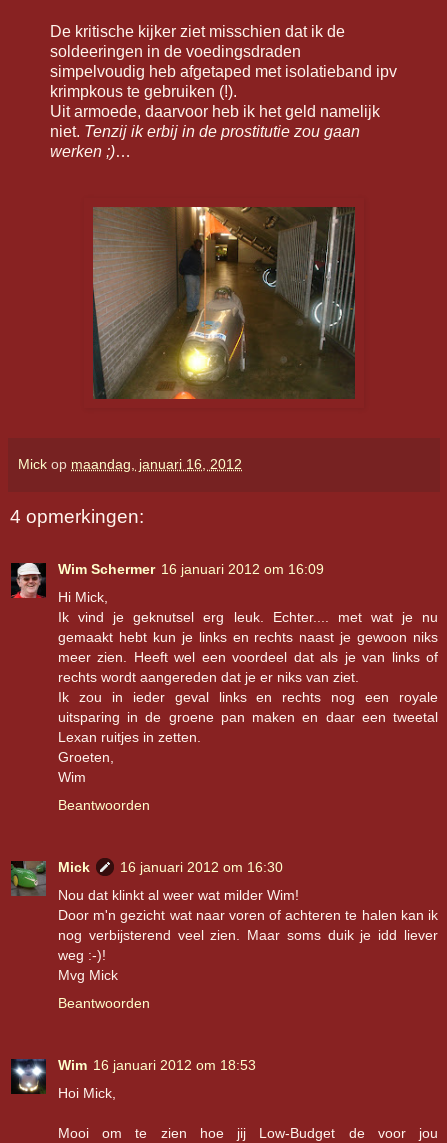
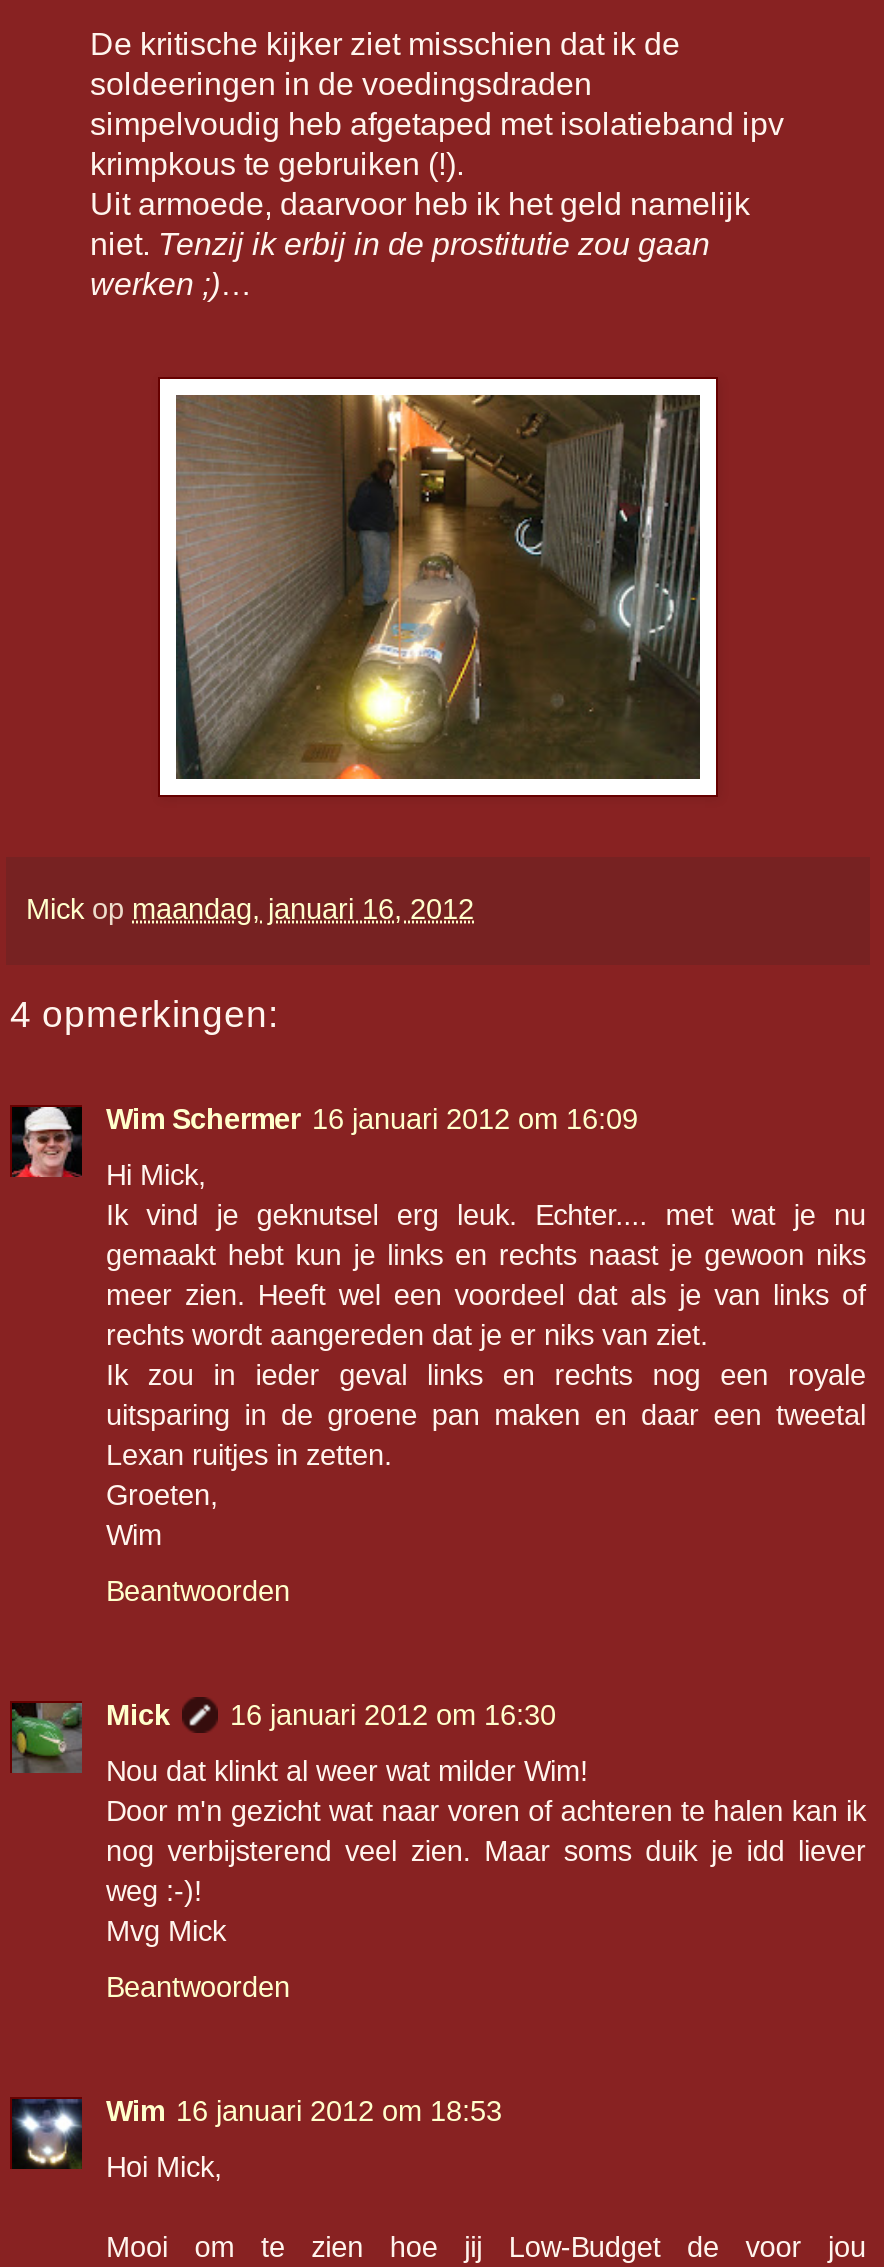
[85,199,363,407] [image] -> [158,377,718,797] [image]

